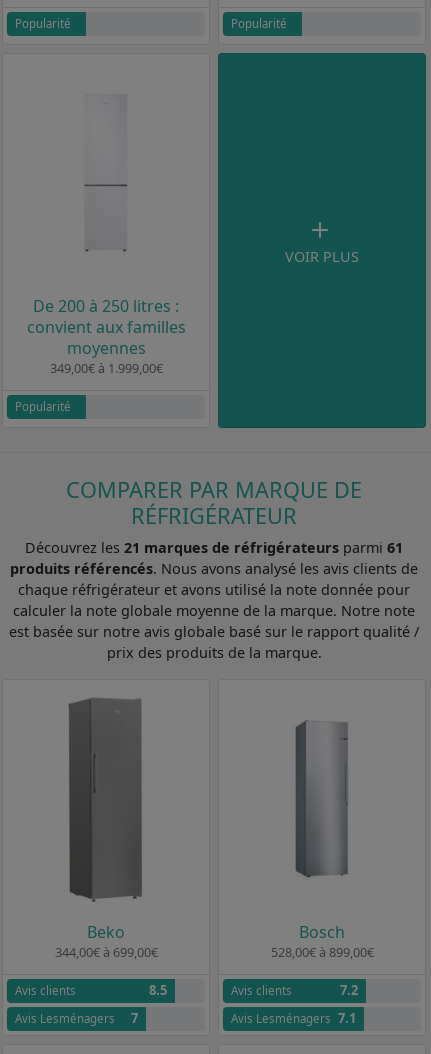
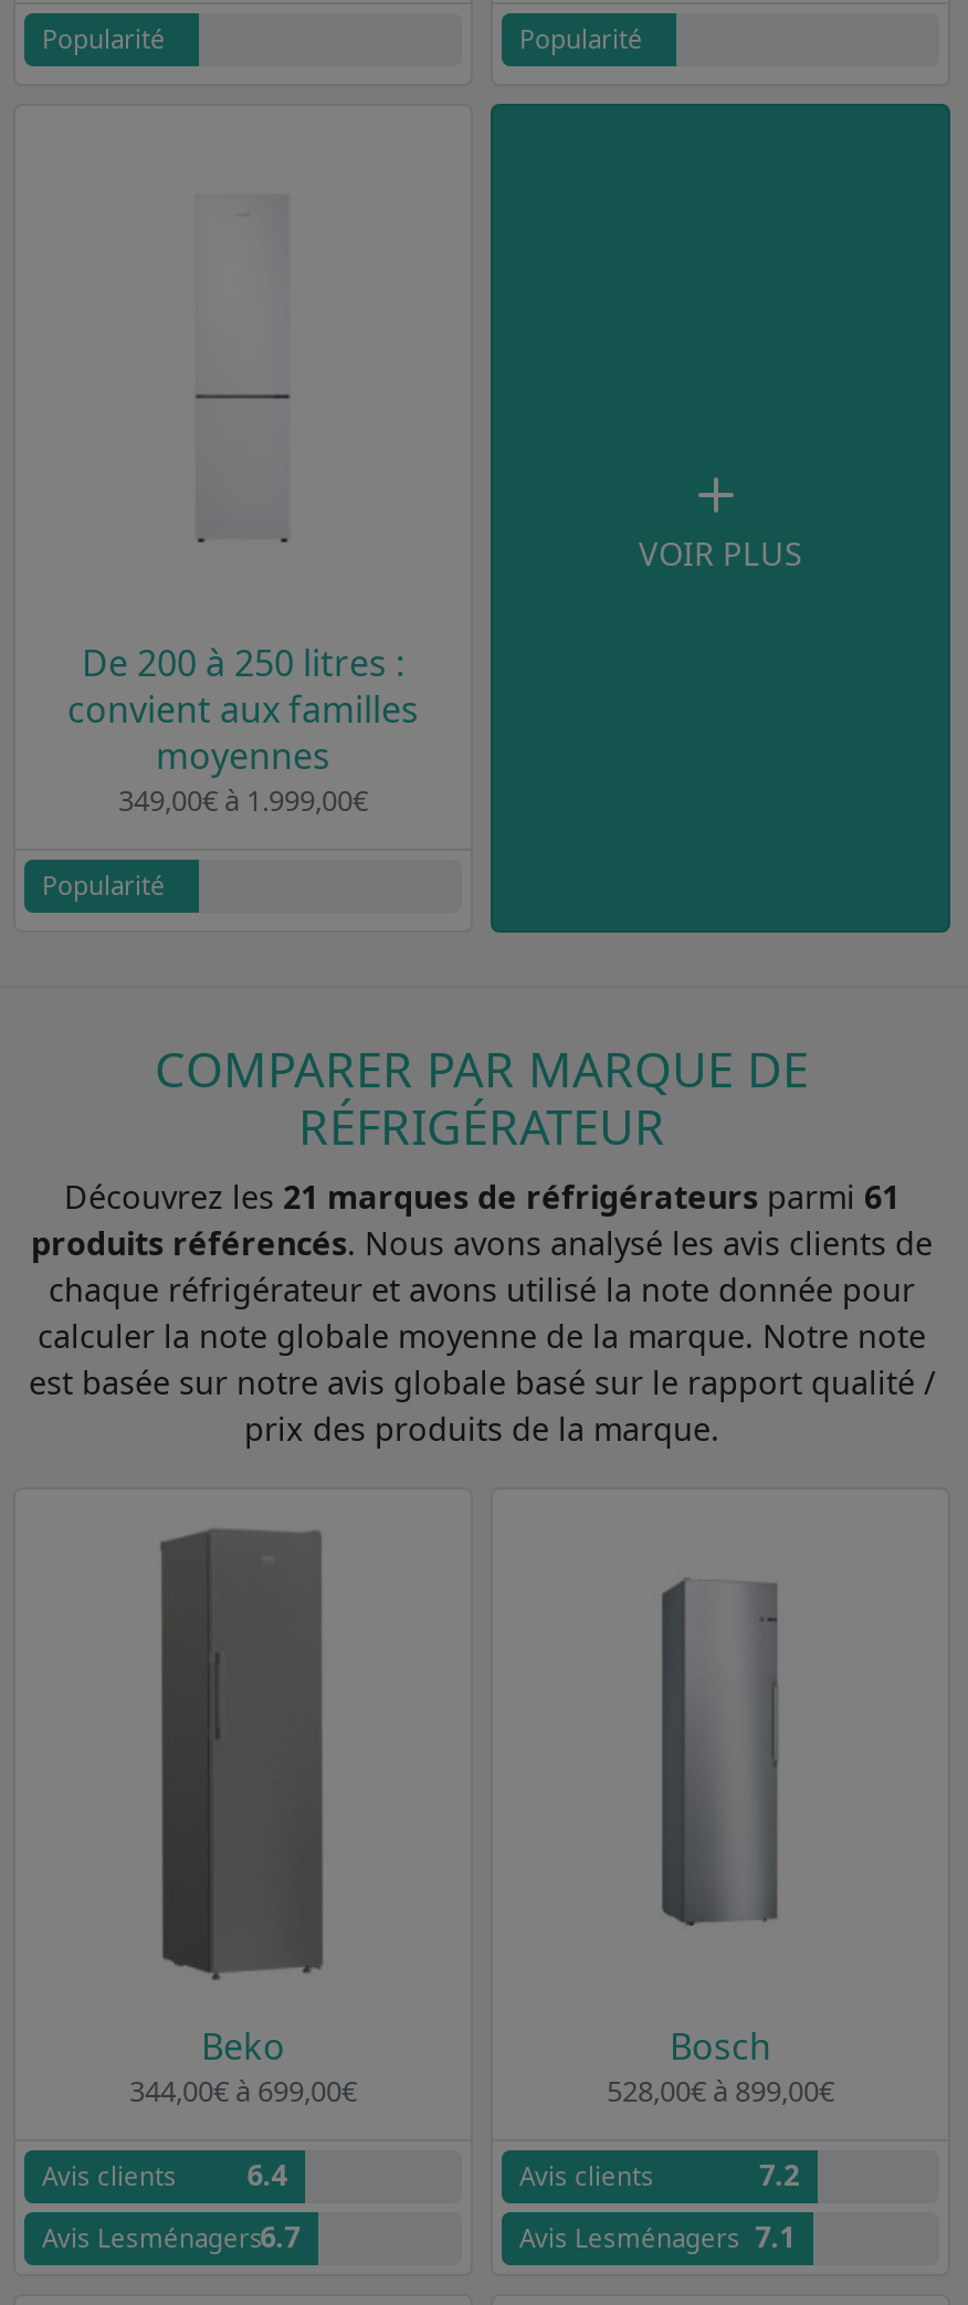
[149,981,167,999] 8.5 -> [247,2155,287,2195] 6.4
[15,1009,138,1027] Avis Lesménagers | 7 -> [42,2217,300,2257] Avis Lesménagers6.7

